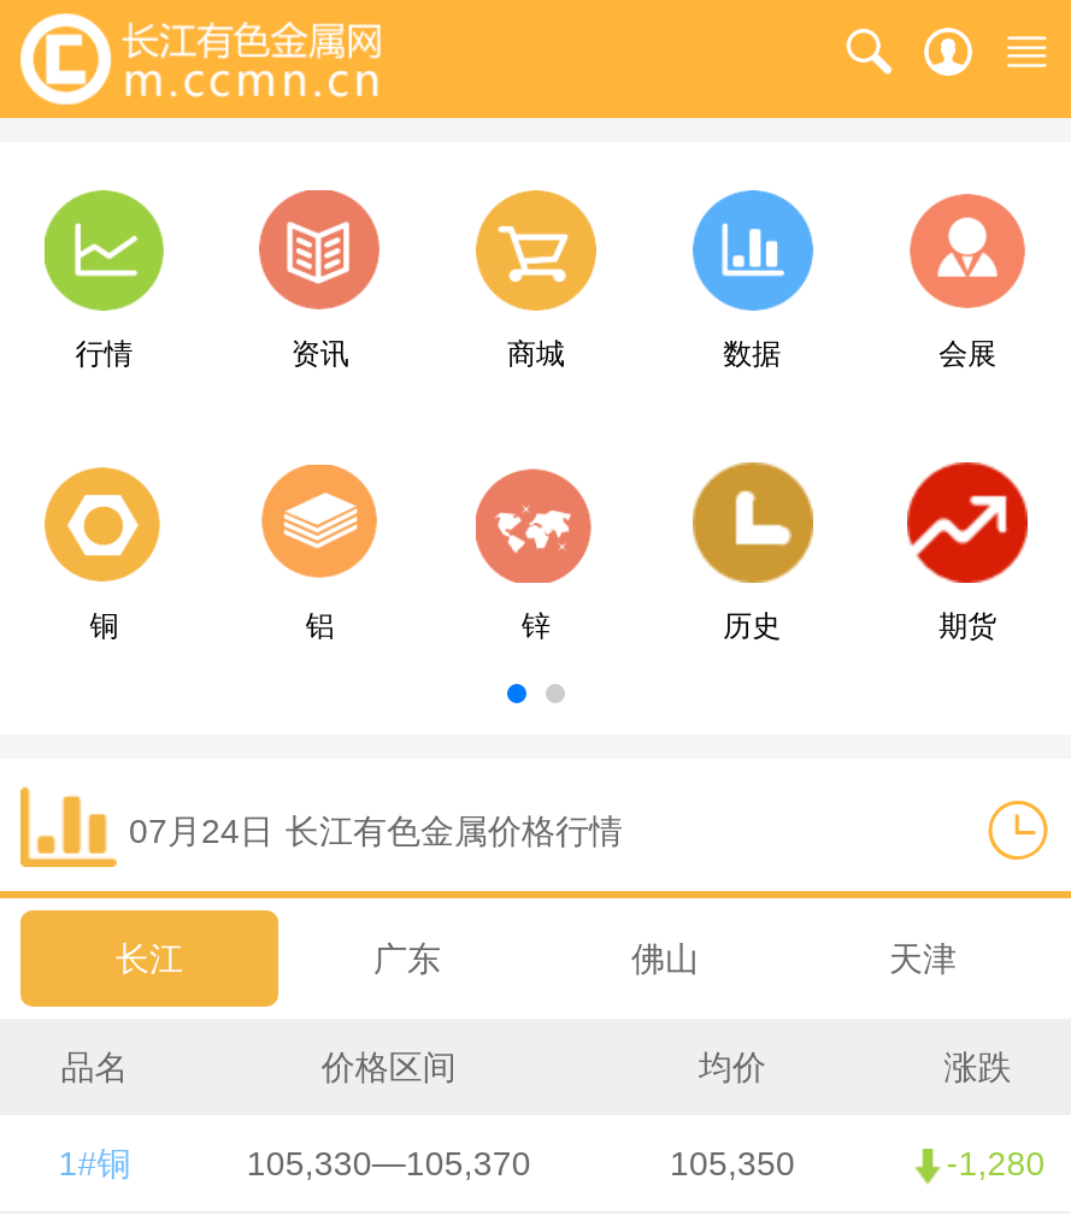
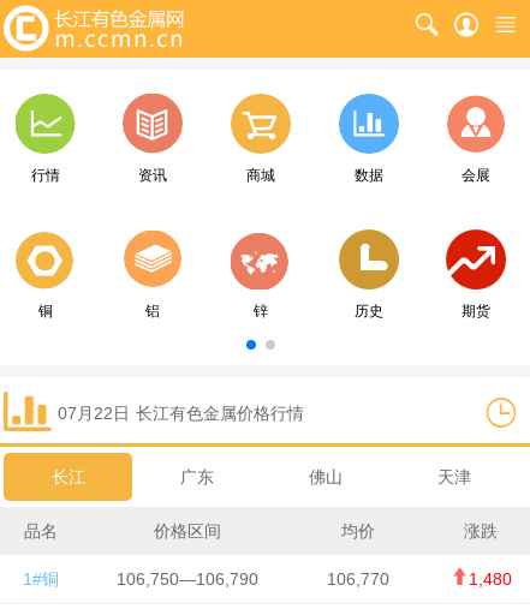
[129,812,623,850] 07月24日 长江有色金属价格行情 -> [58,404,304,423] 07月22日 长江有色金属价格行情
[247,1144,531,1182] 105,330—105,370 -> [116,569,258,589] 106,750—106,790
[670,1144,795,1182] 105,350 -> [327,569,390,589] 106,770
[946,1144,1045,1182] -1,280 -> [468,569,512,589] 1,480

